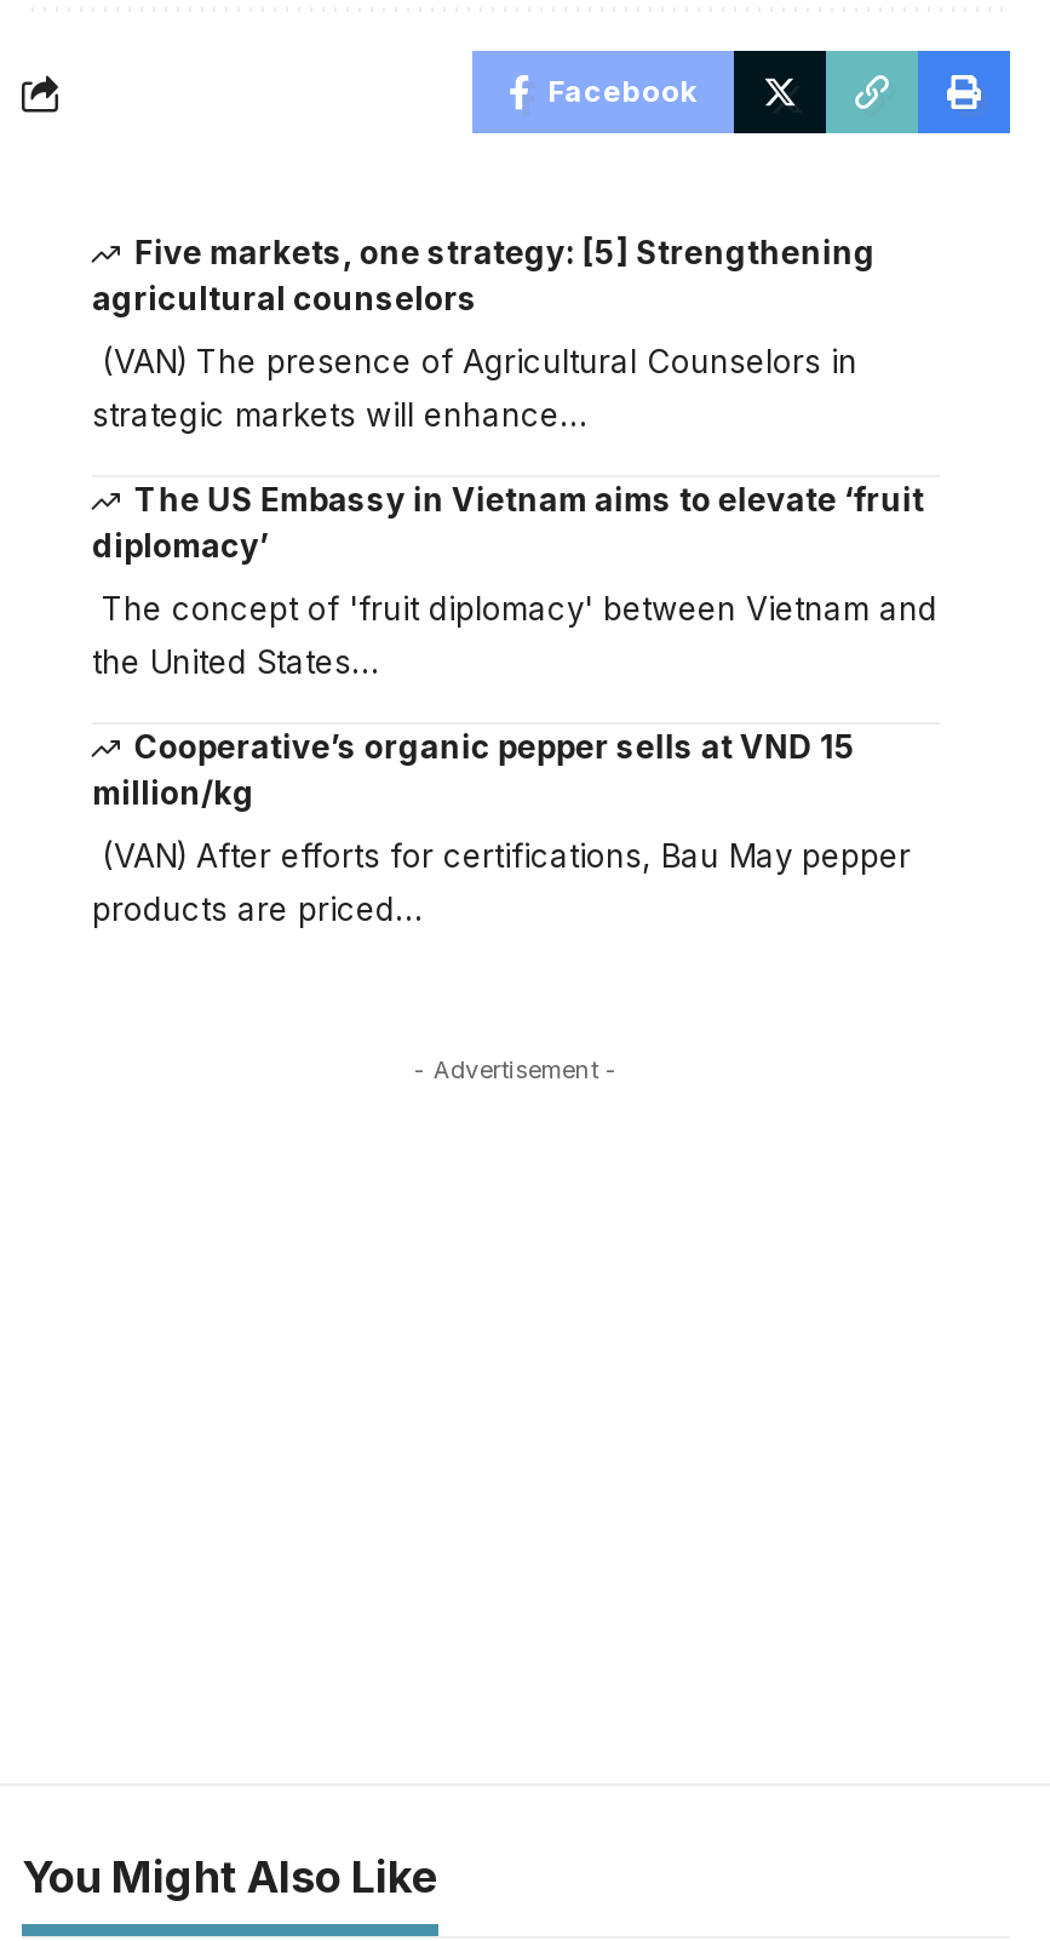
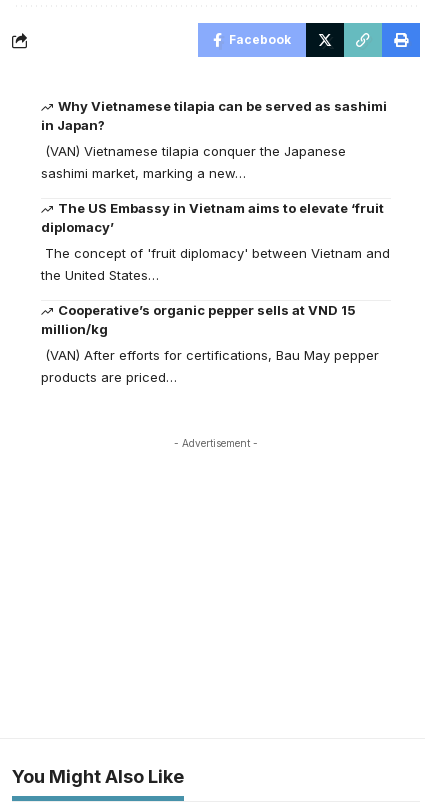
[92,233,875,318] Five markets, one strategy: [5] Strengthening | agricultural counselors -> [41,98,387,133] Why Vietnamese tilapia can be served as sashimi | in Japan?
[92,342,857,434] (VAN) The presence of Agricultural Counselors in | strategic markets will enhance… -> [41,143,346,181] (VAN) Vietnamese tilapia conquer the Japanese | sashimi market, marking a new…

